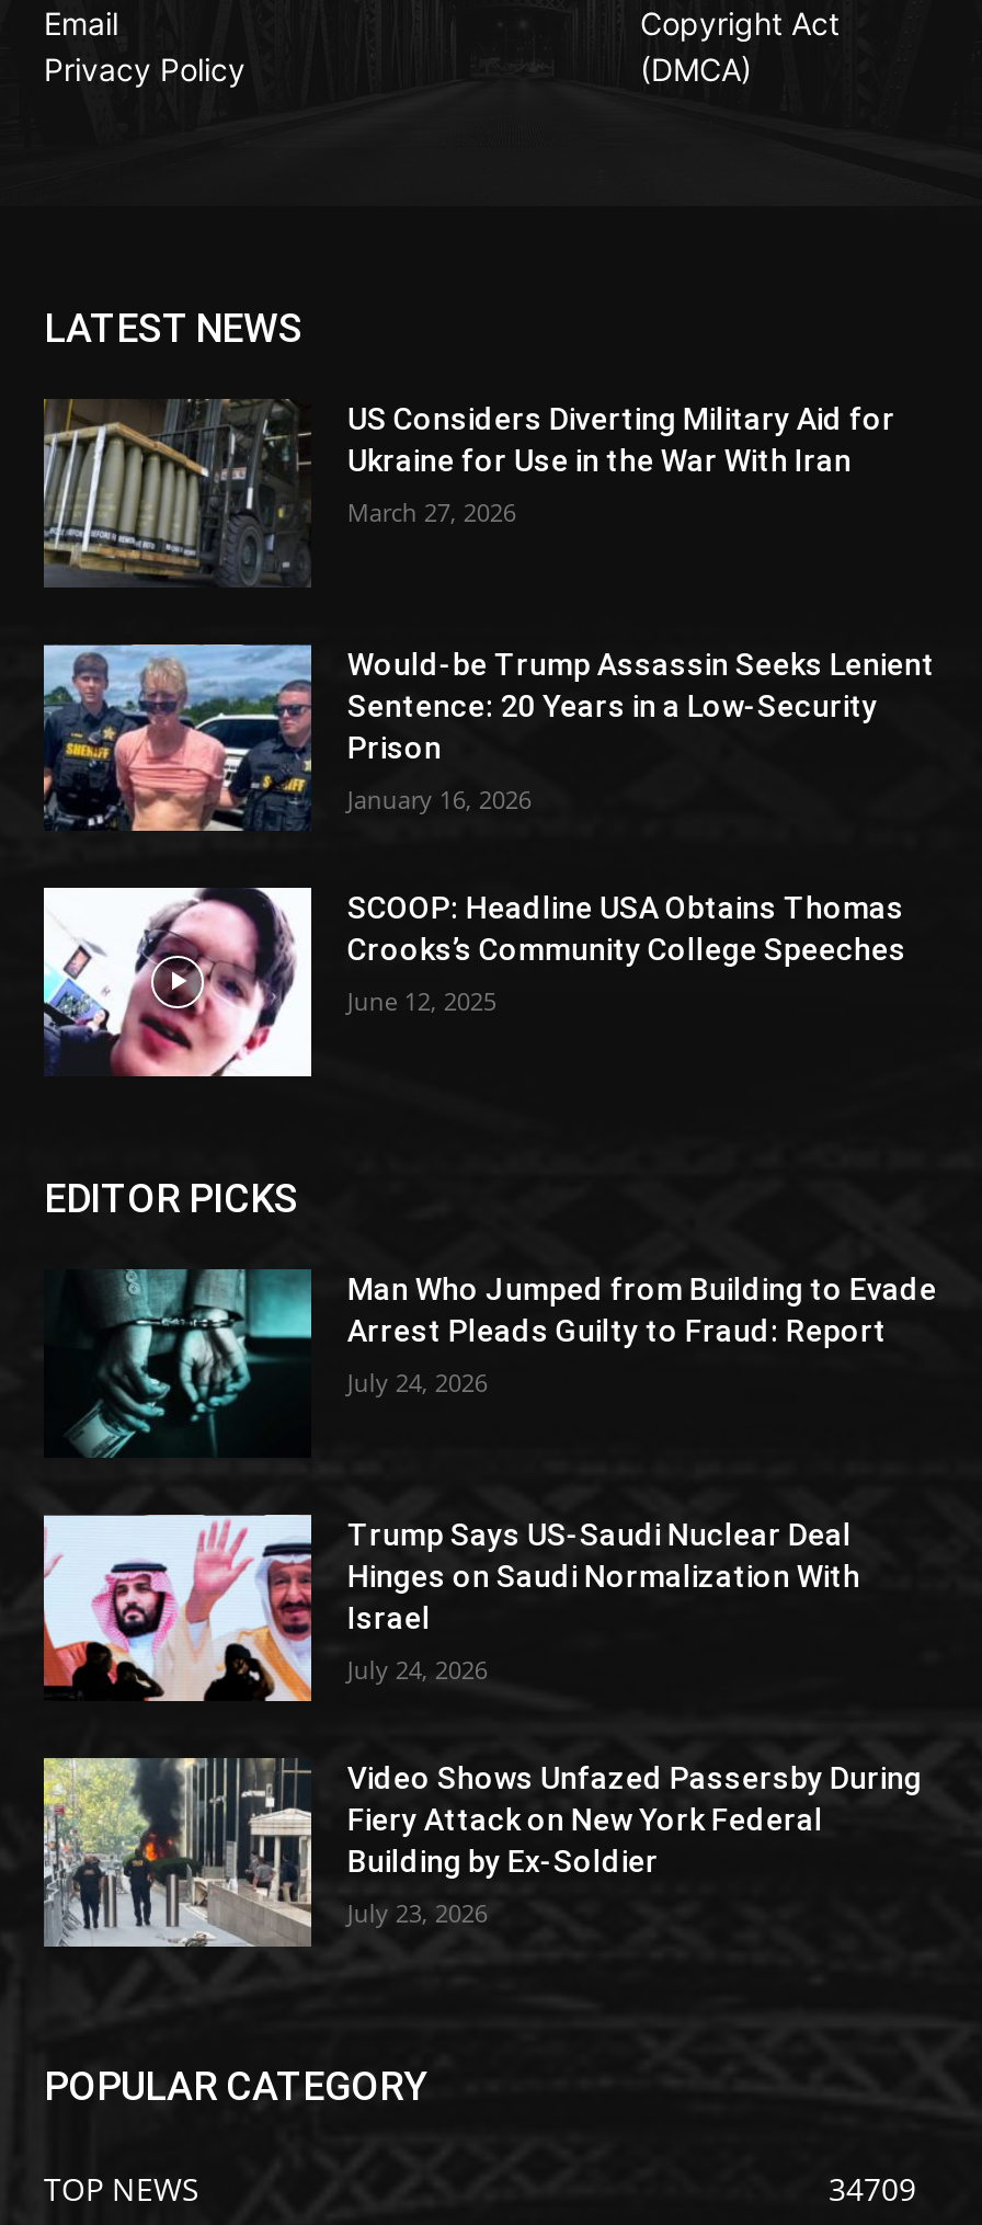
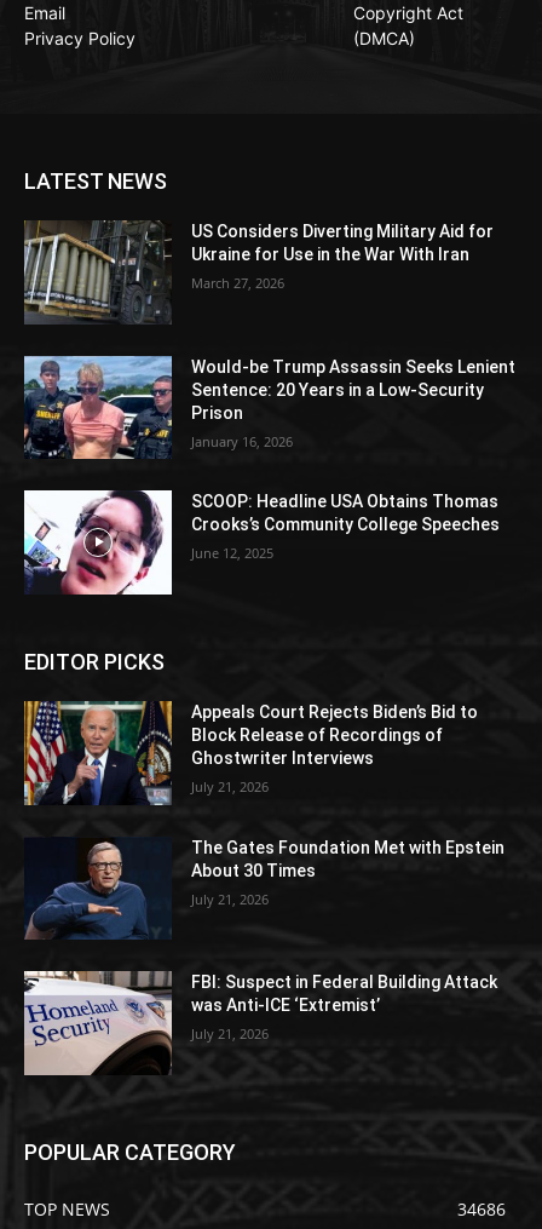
[44,1269,937,1458] [image] | Man Who Jumped from Building to Evade | Arrest Pleads Guilty to Fraud: Report -> [23,700,478,806] [image] | Appeals Court Rejects Biden’s Bid to | Block Release of Recordings of | Ghostwriter Interviews
[347,1366,487,1399] July 24, 2026 -> [192,777,269,796] July 21, 2026
[42,1513,860,1703] [image] | Trump Says US-Saudi Nuclear Deal | Hinges on Saudi Normalization With | Israel -> [24,837,505,940] [image] | The Gates Foundation Met with Epstein | About 30 Times
[347,1652,487,1685] July 24, 2026 -> [192,890,269,908] July 21, 2026
[42,1756,922,1949] [image] | Video Shows Unfazed Passersby During | Fiery Attack on New York Federal | Building by Ex-Soldier -> [23,970,498,1075] [image] | FBI: Suspect in Federal Building Attack | was Anti-ICE ‘Extremist’
[347,1897,487,1930] July 23, 2026 -> [192,1025,269,1043] July 21, 2026
[829,2168,916,2210] 34709 -> [457,1198,506,1221] 34686

